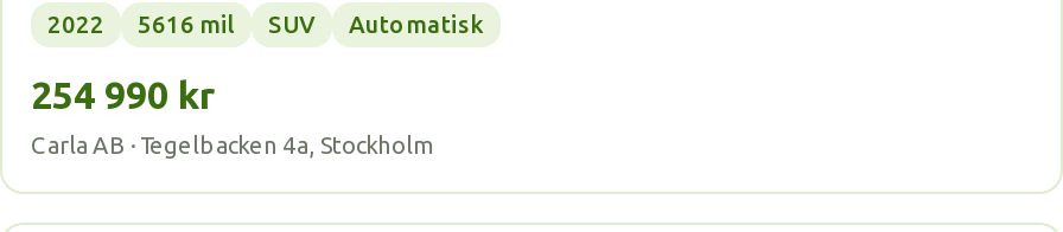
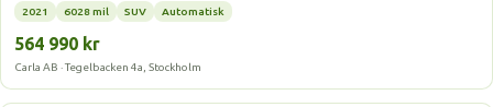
[47,12,235,38] 2022 | 5616 mil -> [22,5,109,17] 2021 | 6028 mil
[31,73,216,116] 254 990 kr -> [14,34,100,53] 564 990 kr

